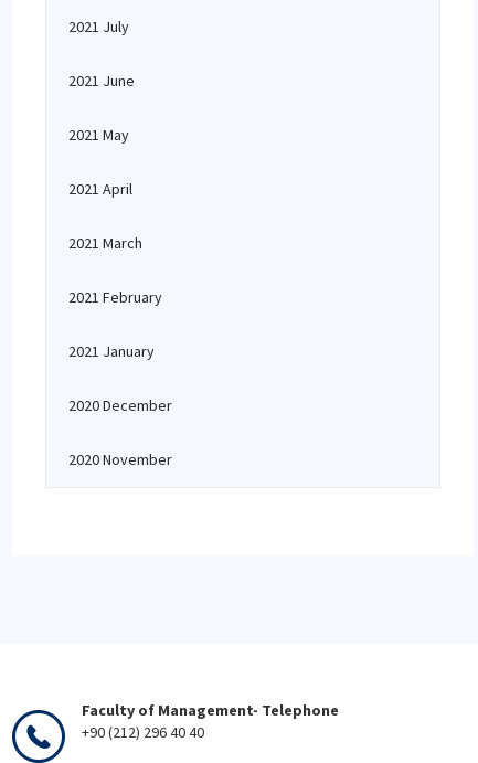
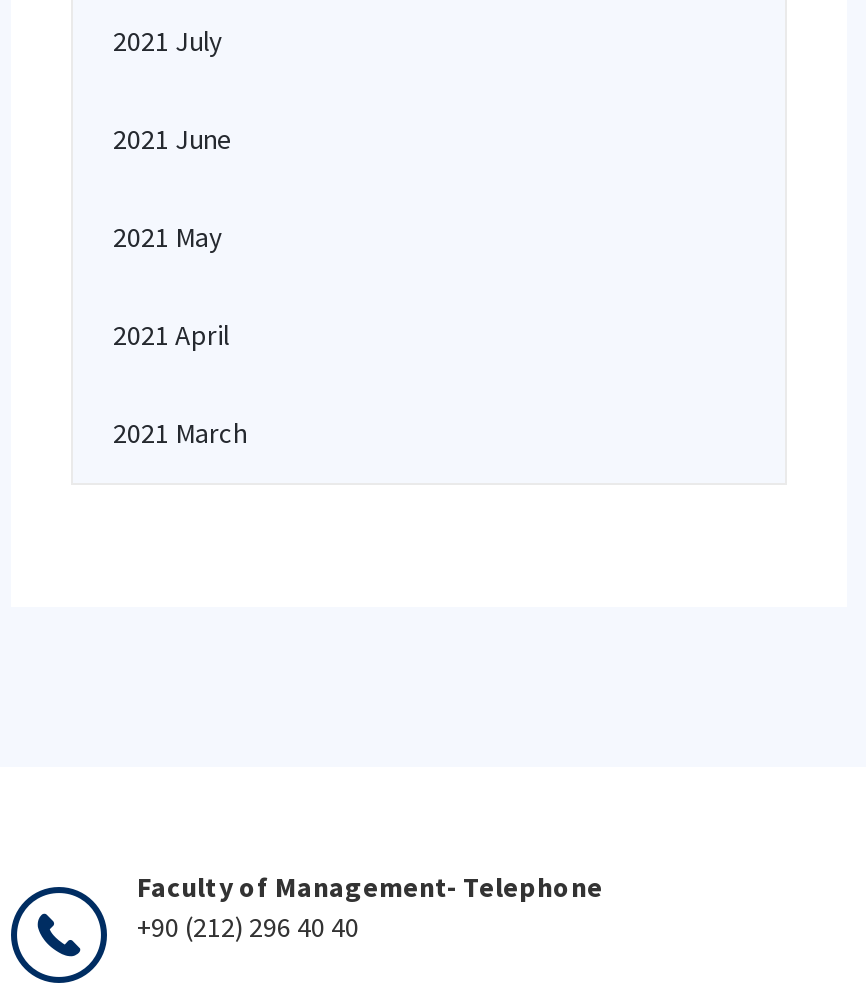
[68,287,172,469] 2021 February | 2021 January | 2020 December | 2020 November -> none

